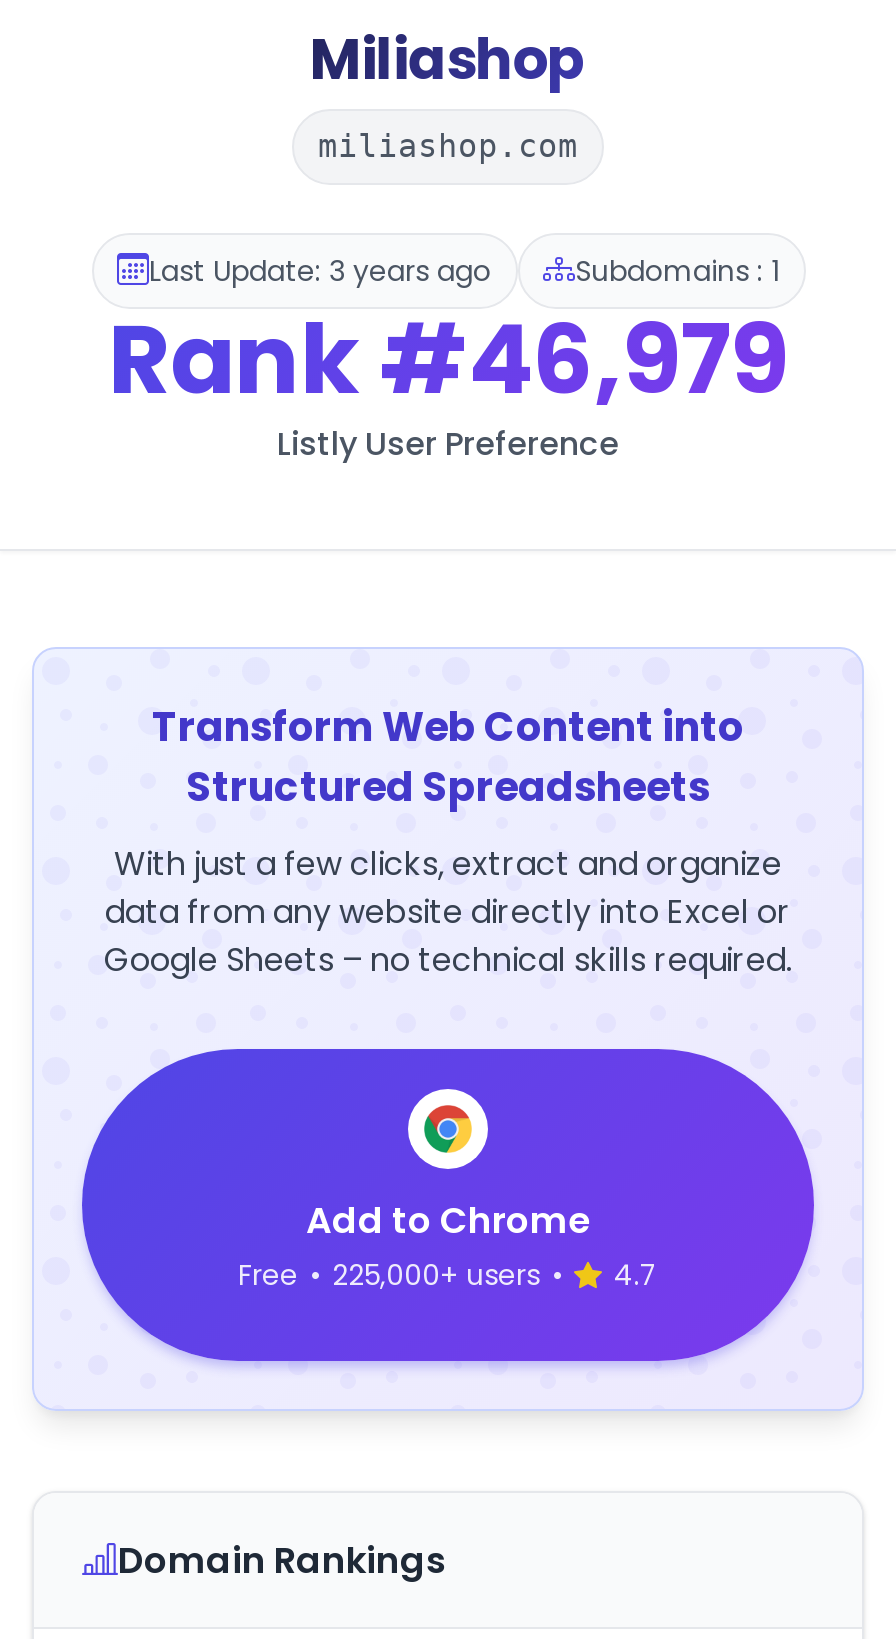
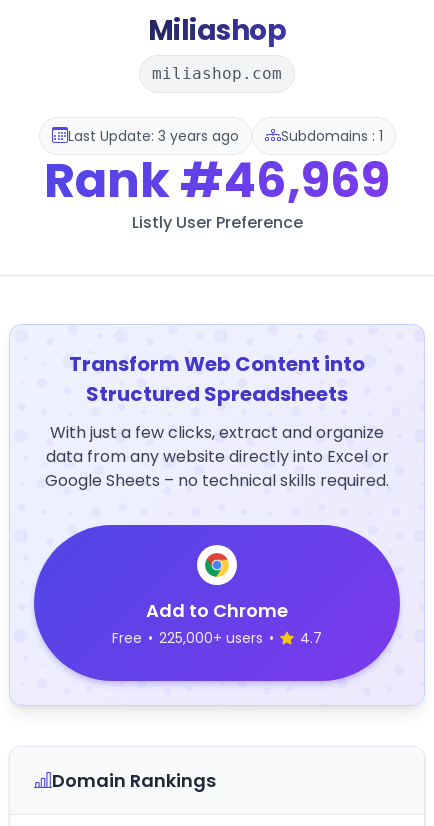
[108,293,788,427] Rank #46,979 -> [44,147,390,214] Rank #46,969

